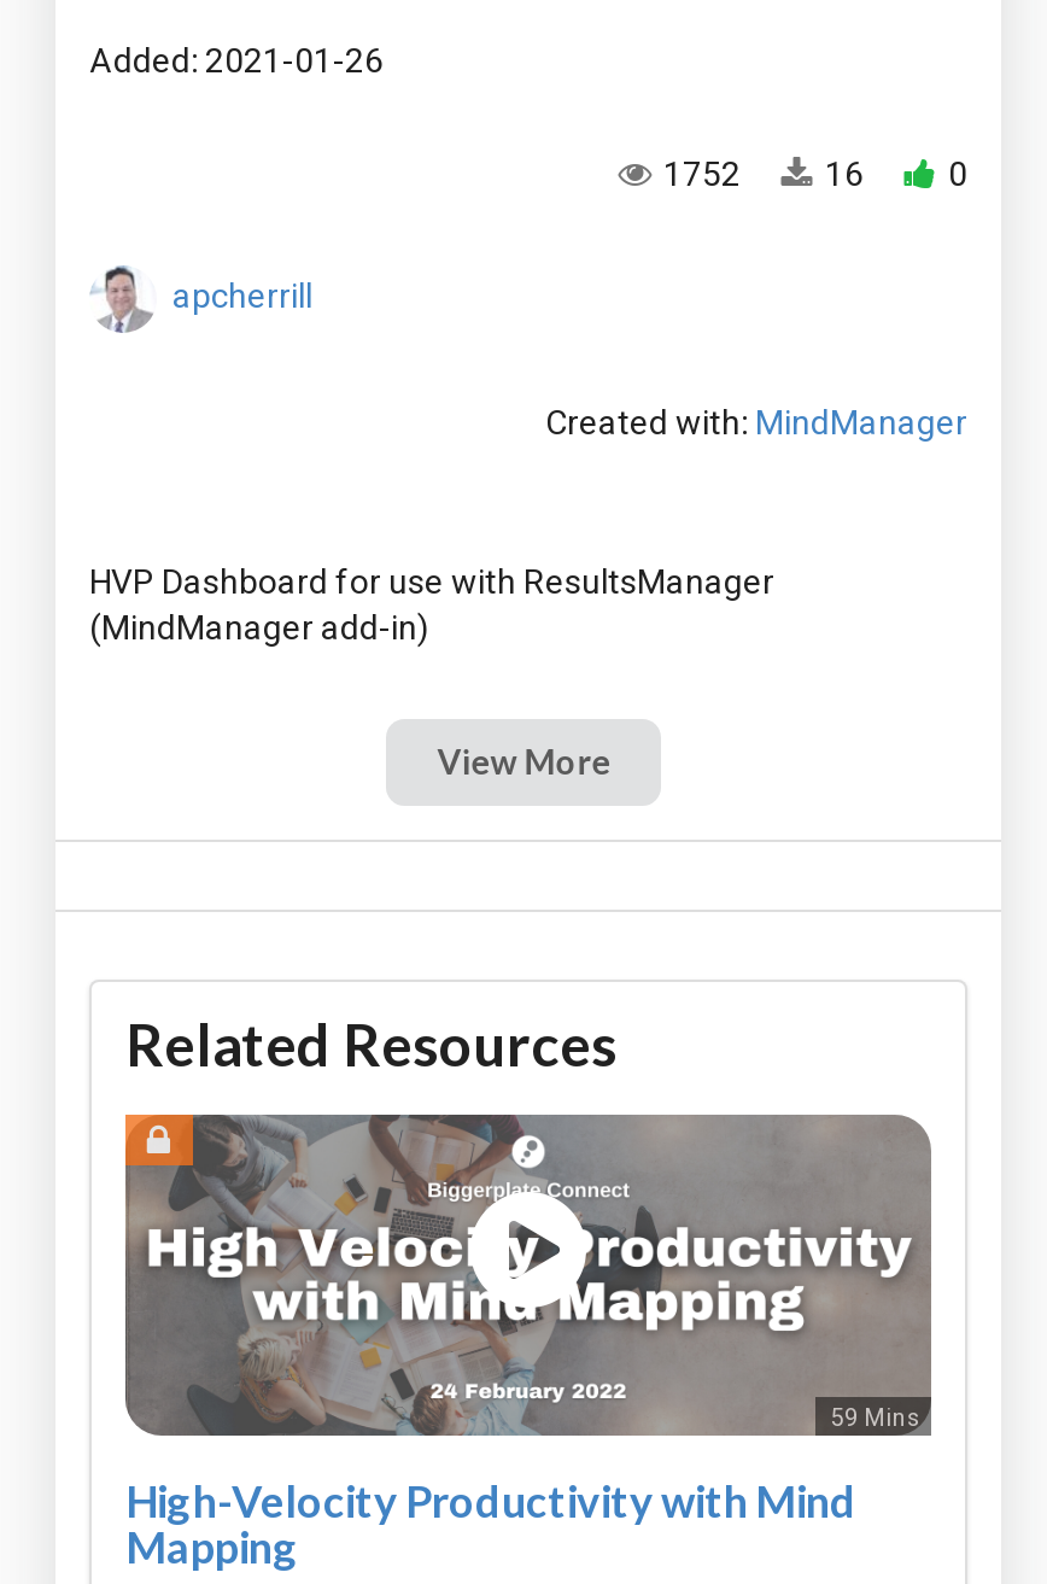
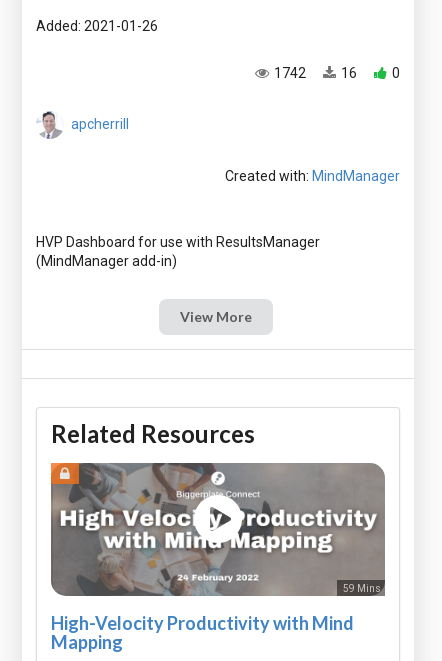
[663,155,741,194] 1752 -> [274,65,306,81] 1742

